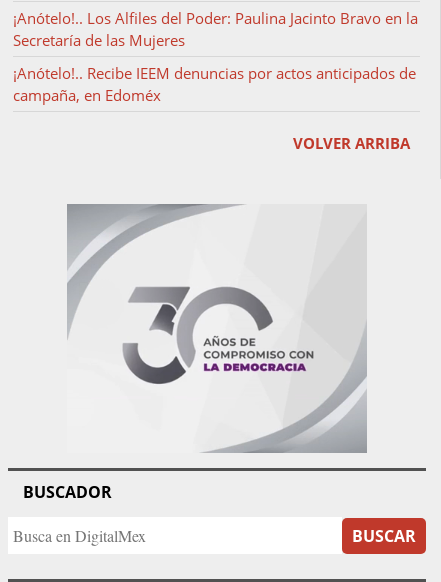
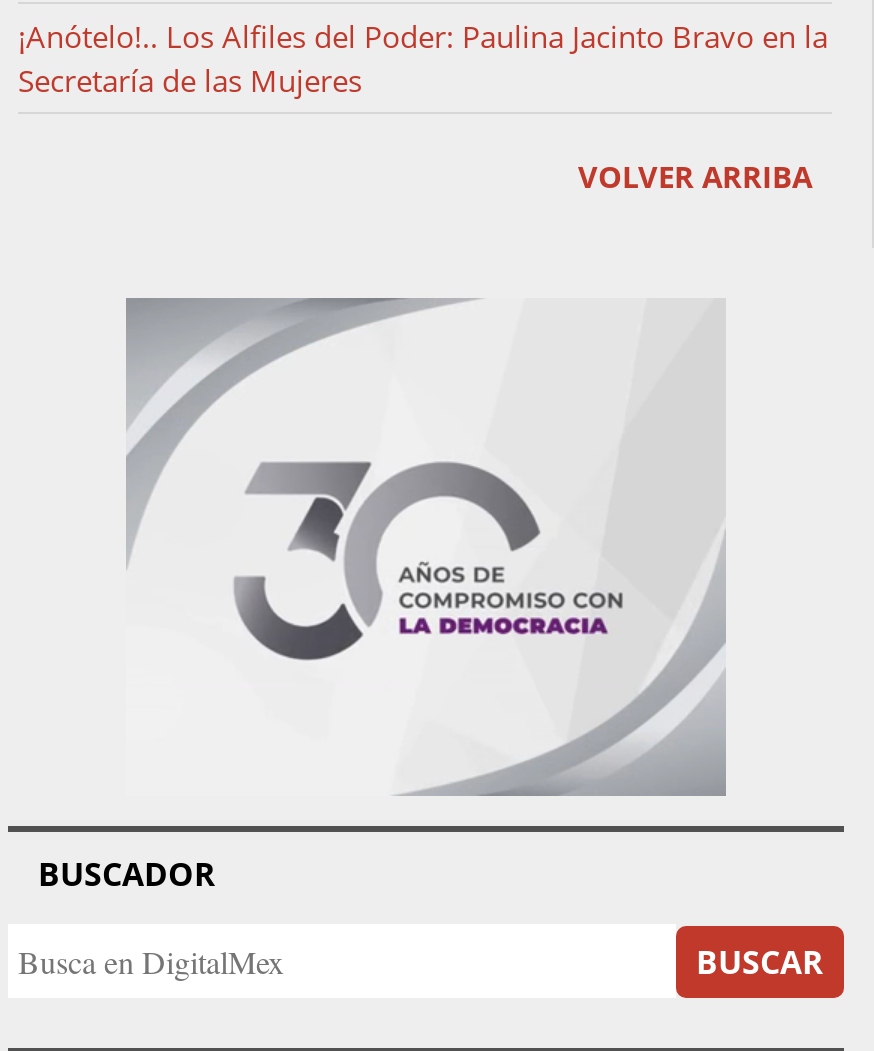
[13,63,416,105] ¡Anótelo!.. Recibe IEEM denuncias por actos anticipados de | campaña, en Edoméx -> none

